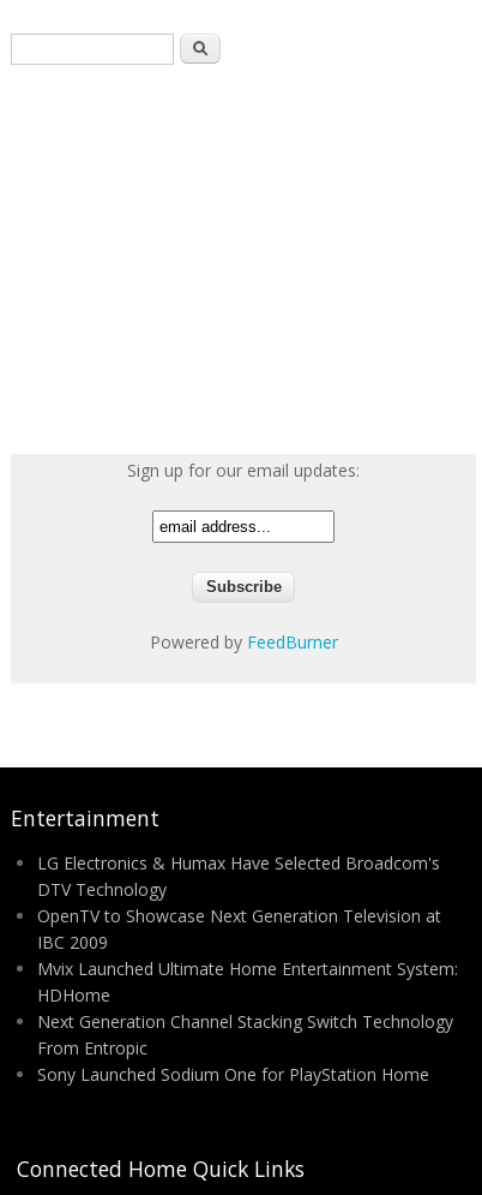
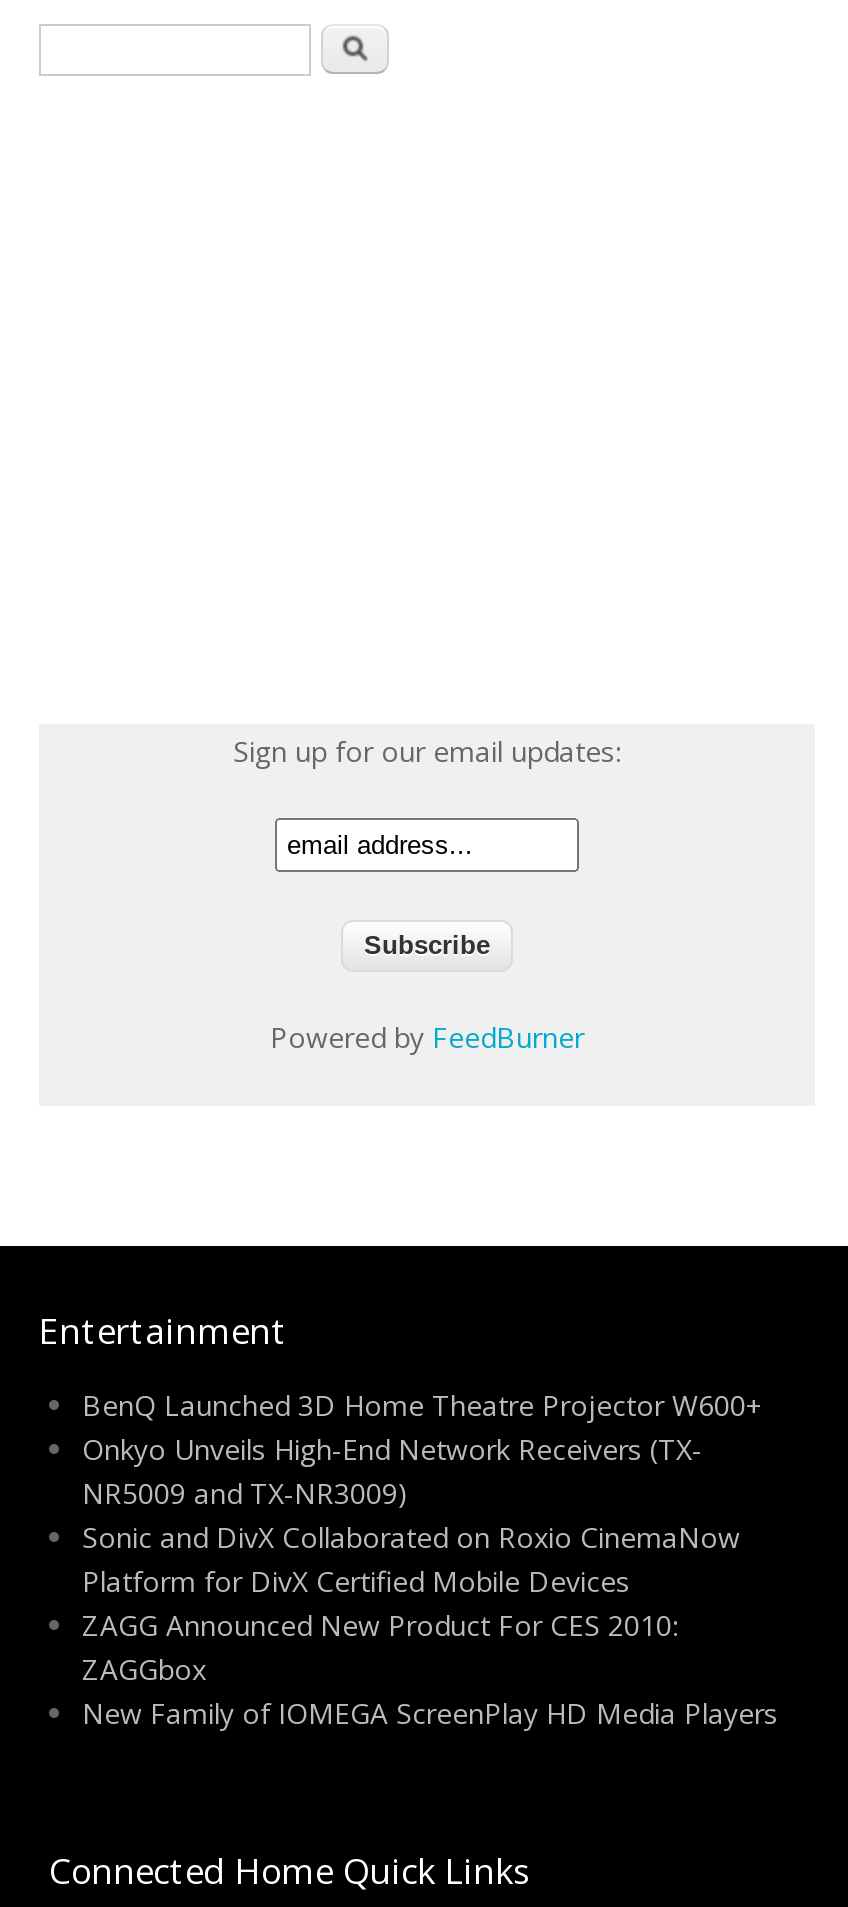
[37,852,457,1086] LG Electronics & Humax Have Selected Broadcom's | DTV Technology | OpenTV to Showcase Next Generation Television at | IBC 2009 | Mvix Launched Ultimate Home Entertainment System: | HDHome | Next Generation Channel Stacking Switch Technology | From Entropic | Sony Launched Sodium One for PlayStation Home -> [82,1386,778,1732] BenQ Launched 3D Home Theatre Projector W600+ | Onkyo Unveils High-End Network Receivers (TX- | NR5009 and TX-NR3009) | Sonic and DivX Collaborated on Roxio CinemaNow | Platform for DivX Certified Mobile Devices | ZAGG Announced New Product For CES 2010: | ZAGGbox | New Family of IOMEGA ScreenPlay HD Media Players

